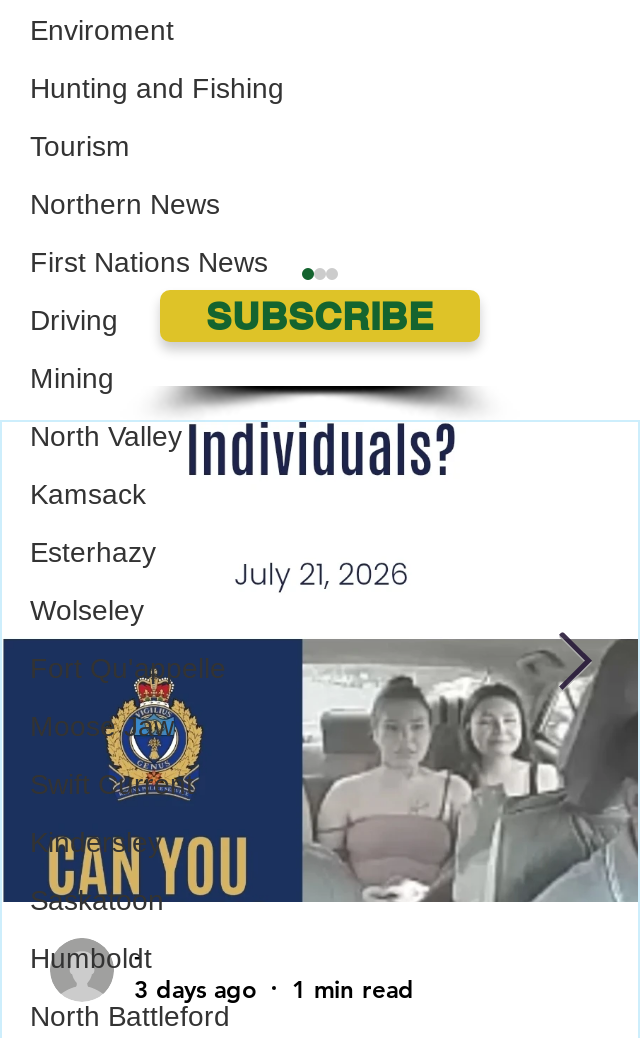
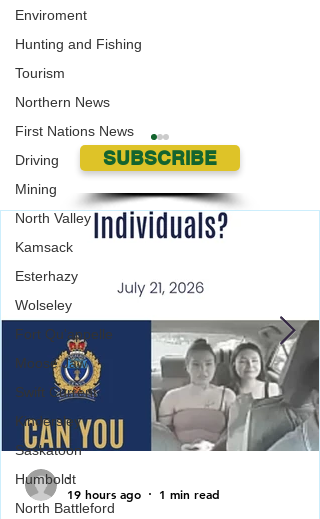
[134,972,414,1004] 3 days ago 1 min read -> [67,486,220,502] 19 hours ago 1 min read

